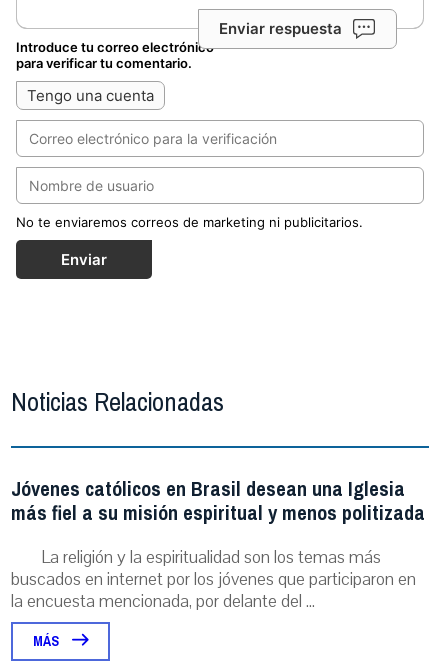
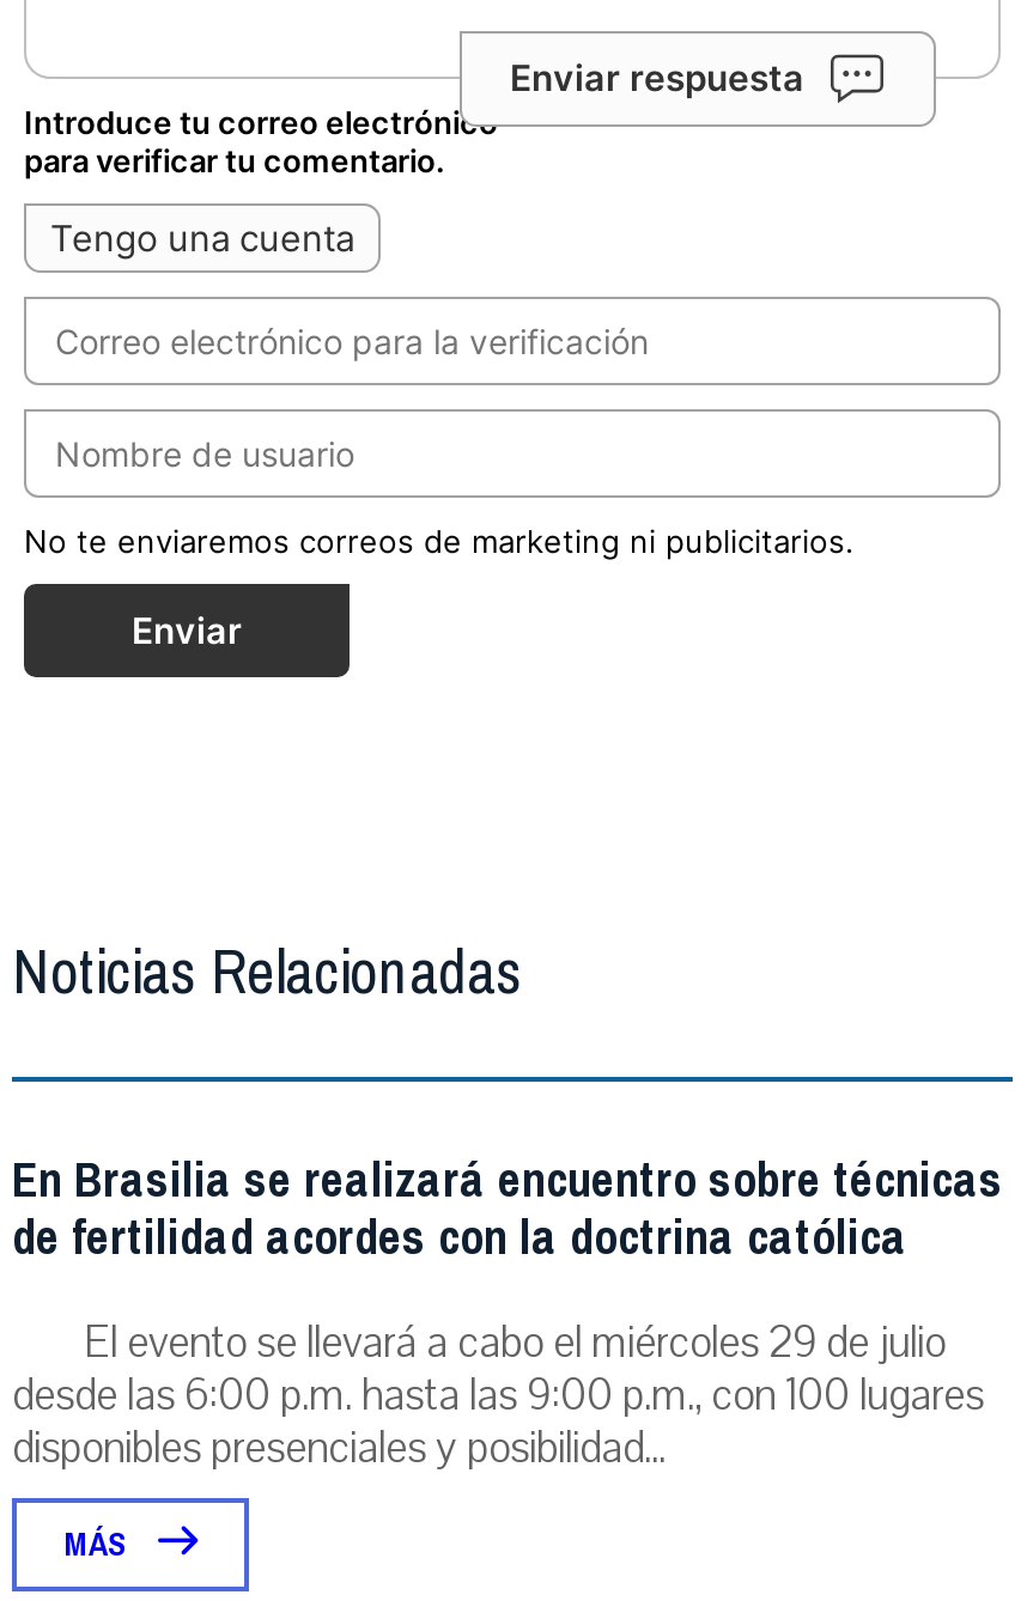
[11,471,425,613] Jóvenes católicos en Brasil desean una Iglesia | más fiel a su misión espiritual y menos politizada | La religión y la espiritualidad son los temas más | buscados en internet por los jóvenes que participaron en | la encuesta mencionada, por delante del ... -> [12,1138,1003,1478] En Brasilia se realizará encuentro sobre técnicas | de fertilidad acordes con la doctrina católica | El evento se llevará a cabo el miércoles 29 de julio | desde las 6:00 p.m. hasta las 9:00 p.m., con 100 lugares | disponibles presenciales y posibilidad...

